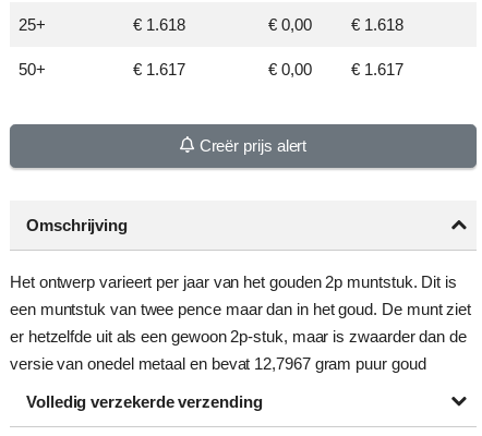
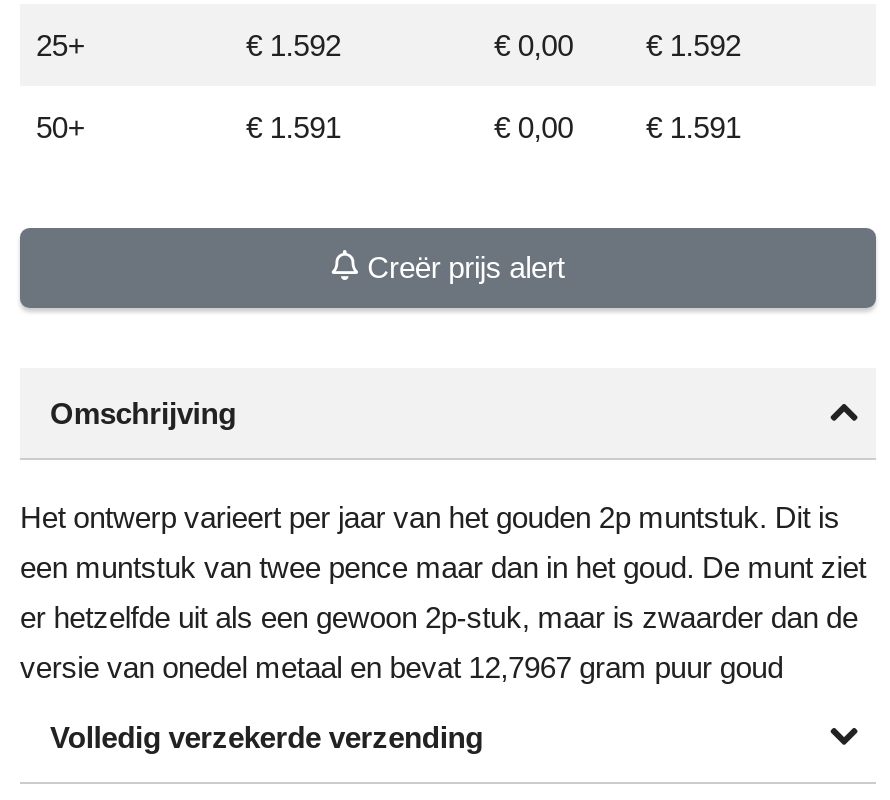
[133,16,185,34] € 1.618 -> [246,29,341,63] € 1.592
[351,16,403,34] € 1.618 -> [646,29,741,63] € 1.592
[133,60,185,79] € 1.617 -> [246,111,341,145] € 1.591
[351,60,403,79] € 1.617 -> [646,111,741,145] € 1.591

